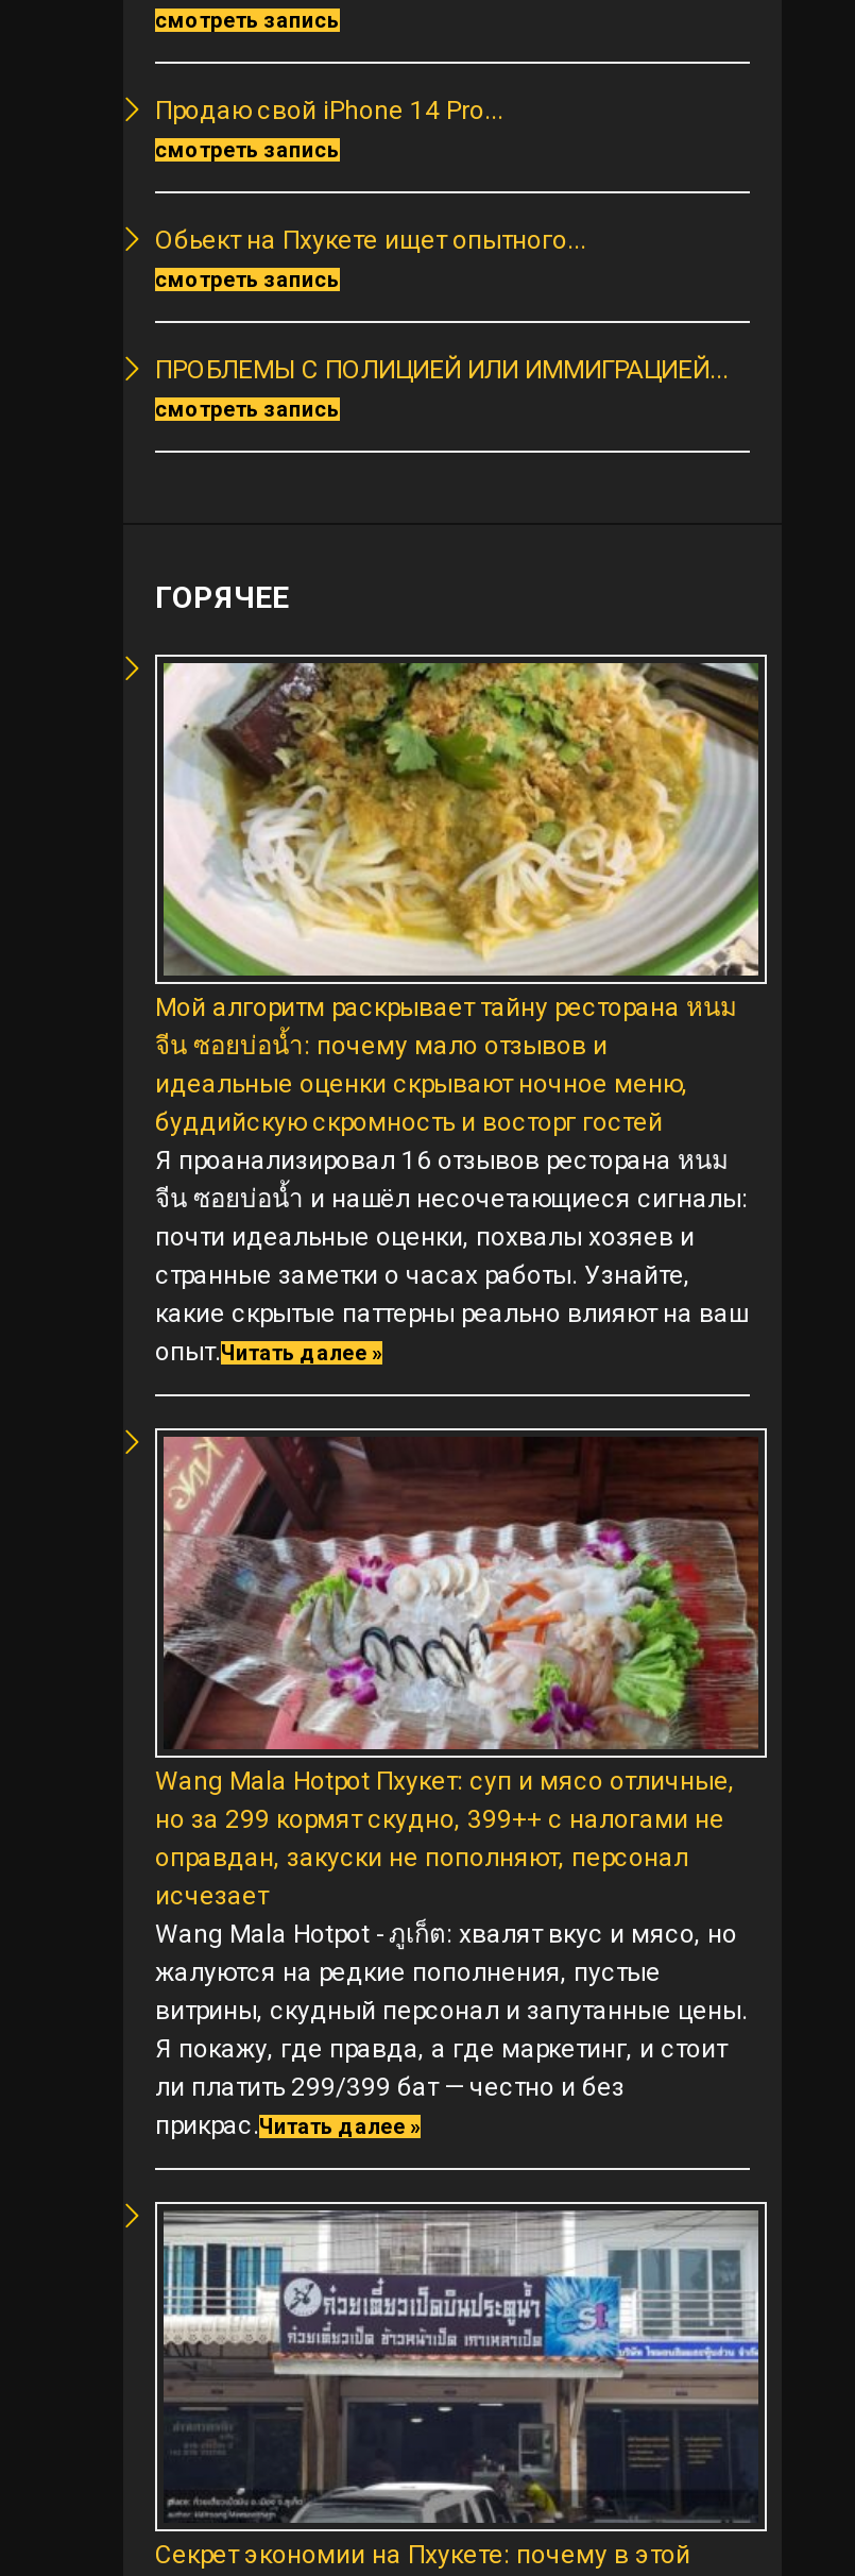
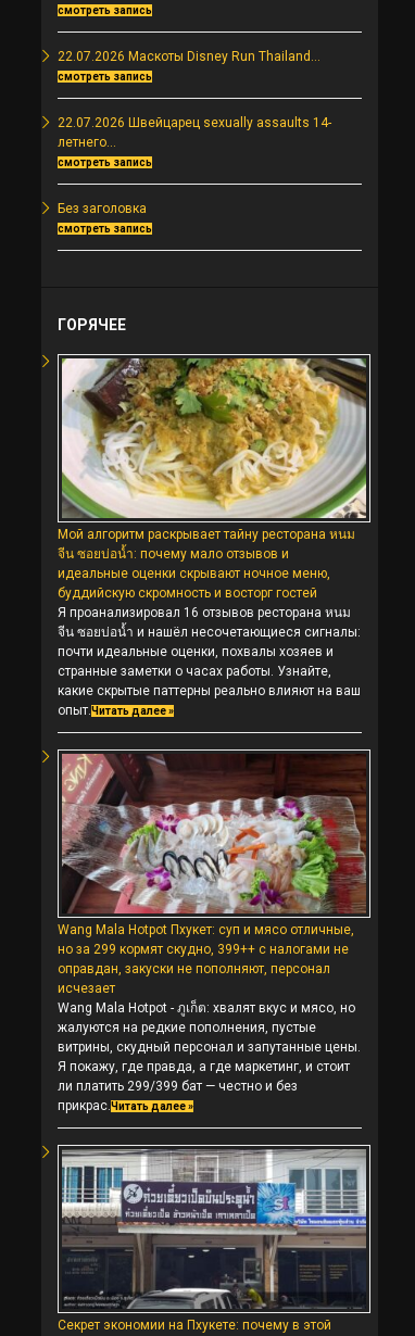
[155,96,503,125] Продаю свой iPhone 14 Pro... -> [58,49,320,64] 22.07.2026 Маскоты Disney Run Thailand...
[155,225,586,255] Обьект на Пхукете ищет опытного... -> [58,115,331,150] 22.07.2026 Швейцарец sexually assaults 14- | летнего...
[155,355,729,385] ПРОБЛЕМЫ С ПОЛИЦИЕЙ ИЛИ ИММИГРАЦИЕЙ... -> [58,201,147,216] Без заголовка

